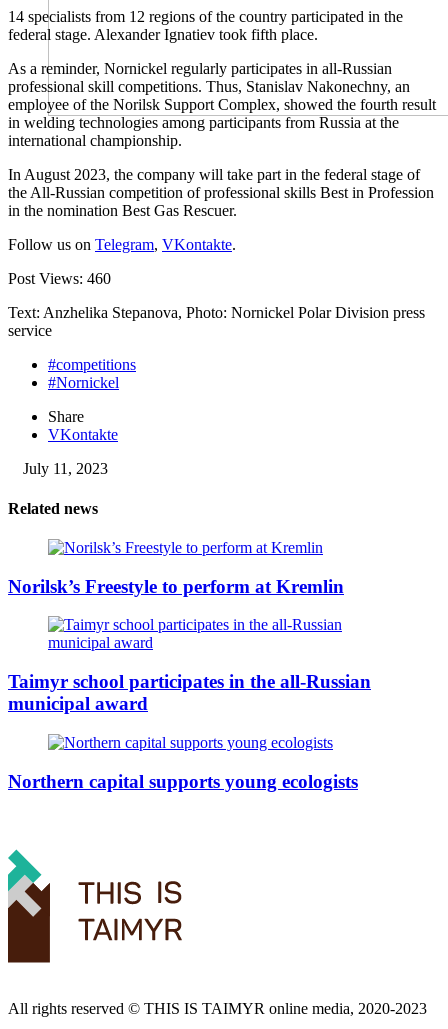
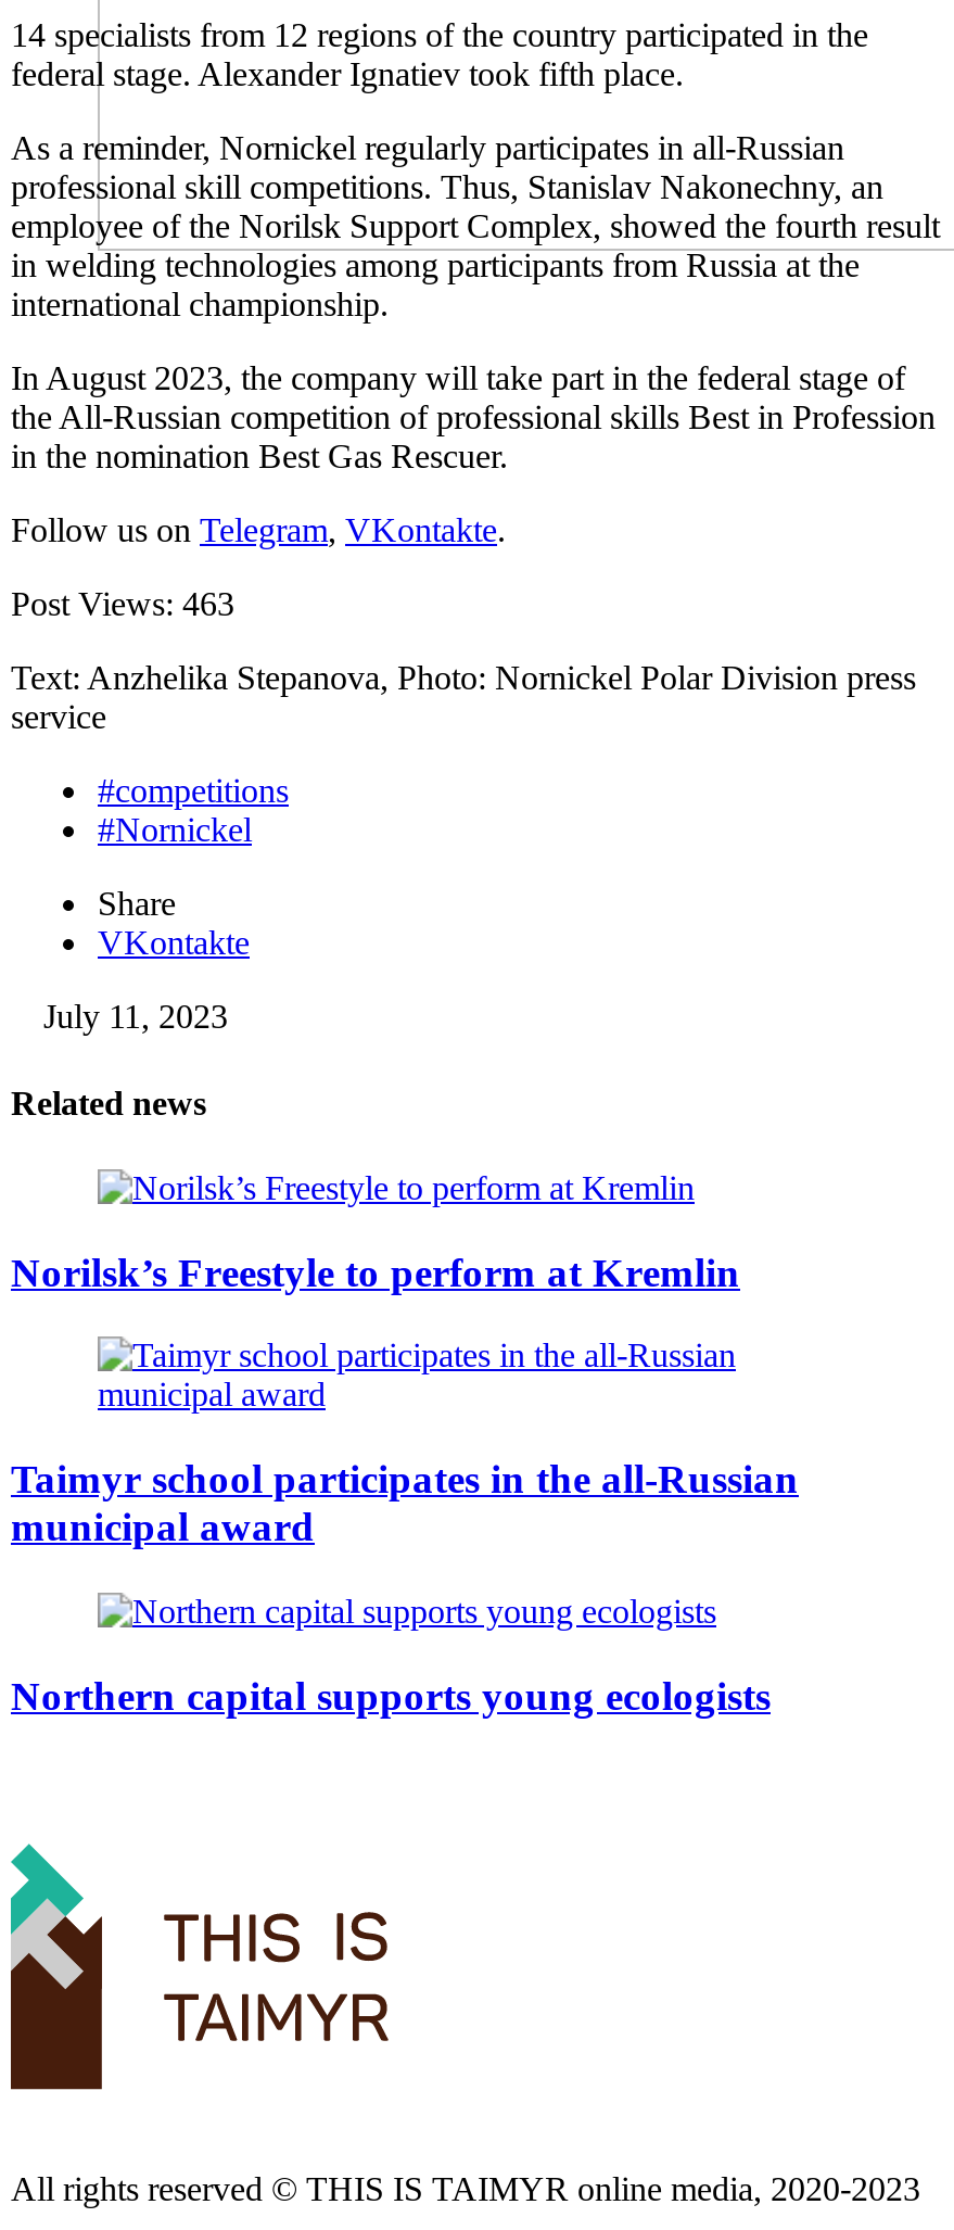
[8,270,111,287] Post Views: 460 -> [11,586,234,623] Post Views: 463

